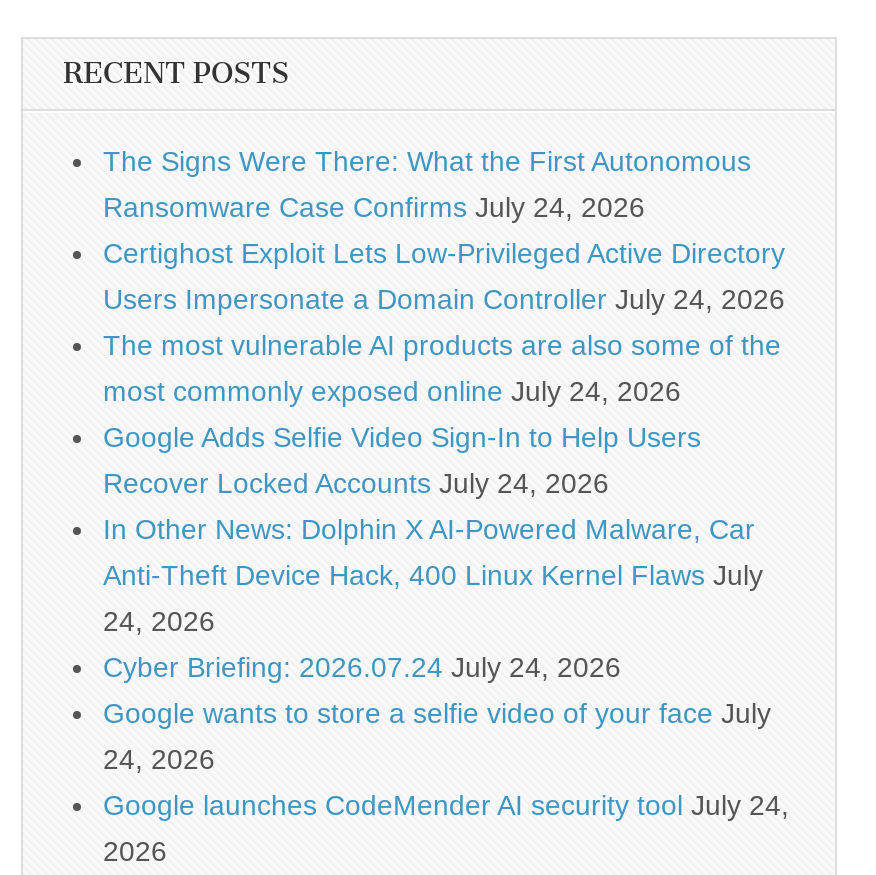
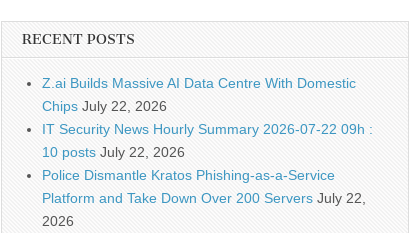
[103,144,789,820] The Signs Were There: What the First Autonomous | Ransomware Case Confirms July 24, 2026 | Certighost Exploit Lets Low-Privileged Active Directory | Users Impersonate a Domain Controller July 24, 2026 | The most vulnerable AI products are also some of the | most commonly exposed online July 24, 2026 | Google Adds Selfie Video Sign-In to Help Users | Recover Locked Accounts July 24, 2026 | In Other News: Dolphin X AI-Powered Malware, Car | Anti-Theft Device Hack, 400 Linux Kernel Flaws July | 24, 2026 | Cyber Briefing: 2026.07.24 July 24, 2026 | Google wants to store a selfie video of your face July | 24, 2026 | Google launches CodeMender AI security tool July 24, -> [42,74,373,205] Z.ai Builds Massive AI Data Centre With Domestic | Chips July 22, 2026 | IT Security News Hourly Summary 2026-07-22 09h : | 10 posts July 22, 2026 | Police Dismantle Kratos Phishing-as-a-Service | Platform and Take Down Over 200 Servers July 22,

